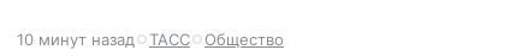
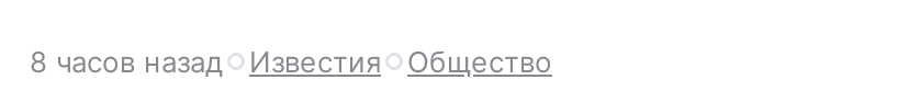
[17,30,190,49] 10 минут назад | ТАСС -> [30,44,381,79] 8 часов назад | Известия

